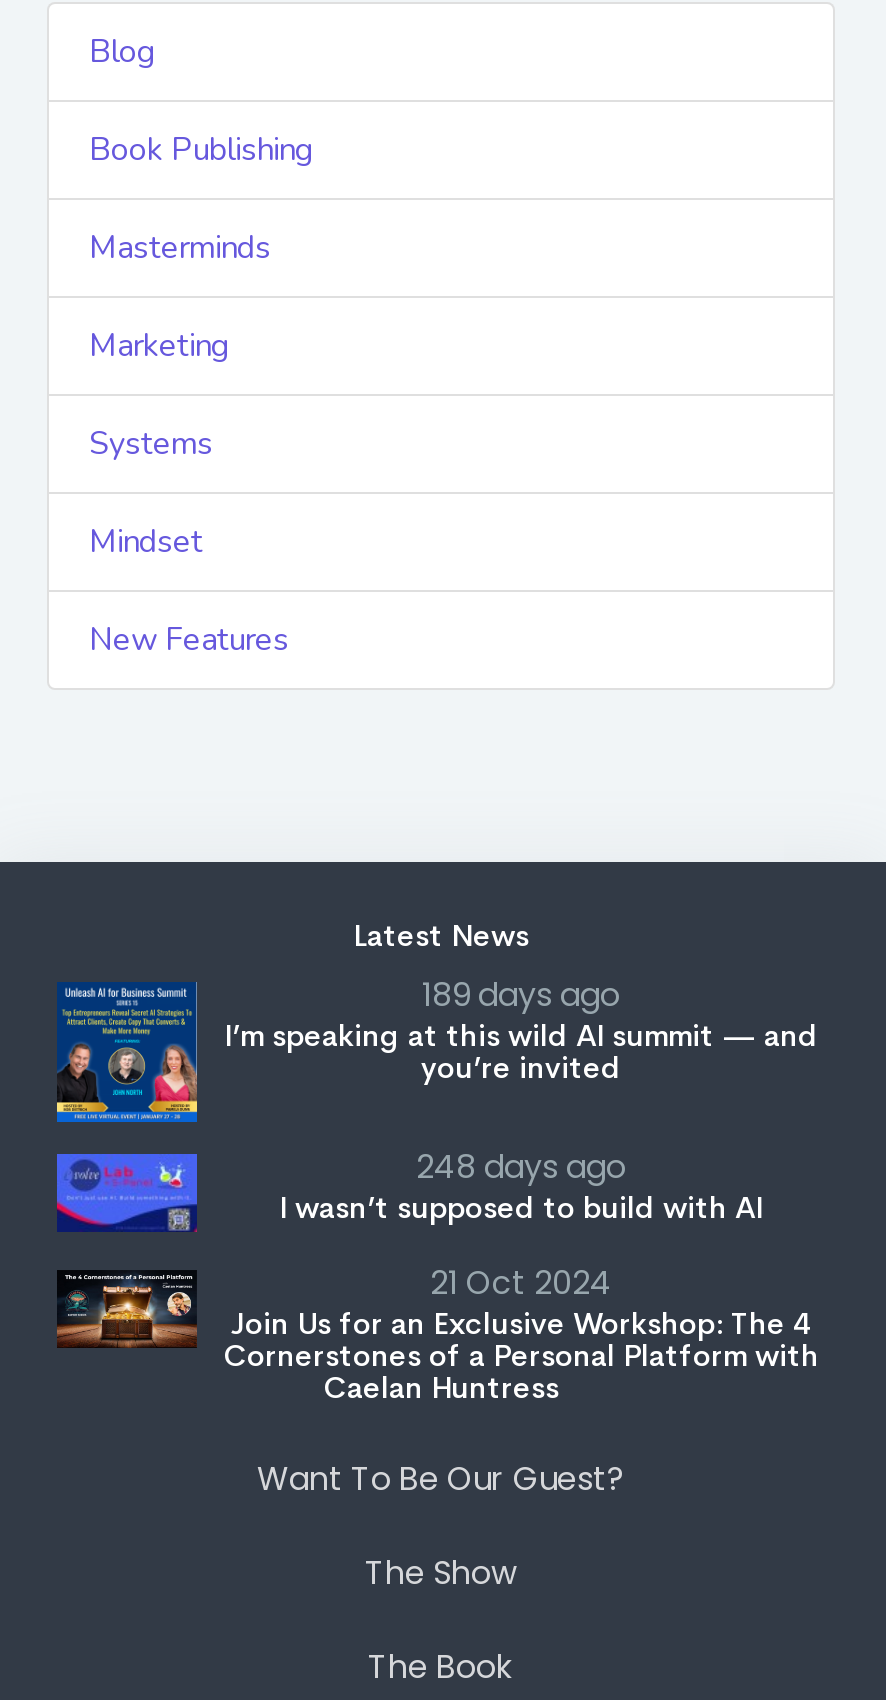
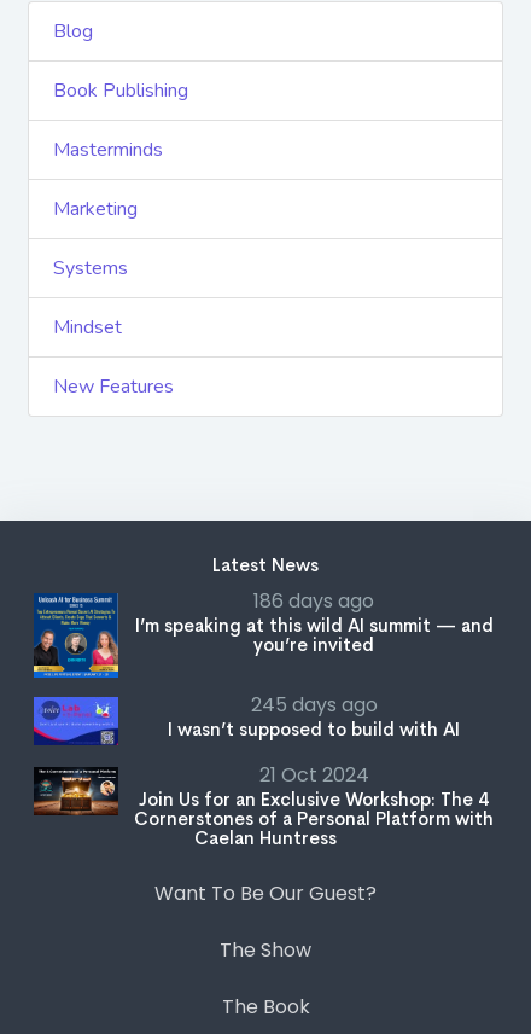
[422,971,620,1017] 189 days ago -> [253,588,374,615] 186 days ago
[416,1143,626,1189] 248 days ago -> [250,691,377,719] 245 days ago

